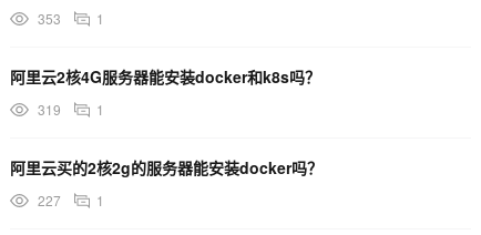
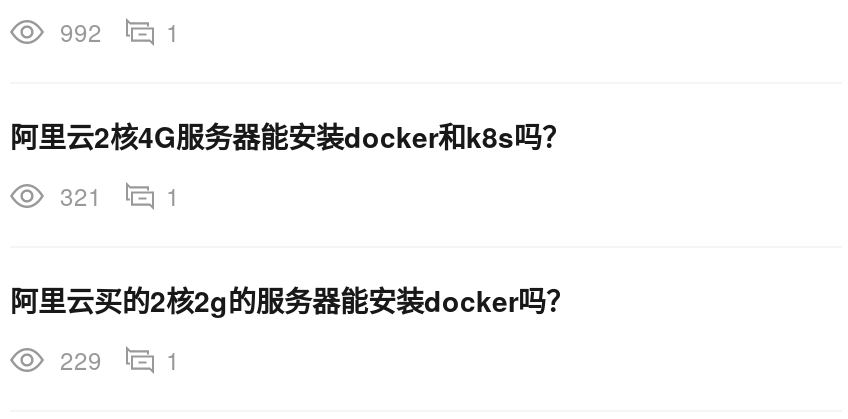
[38,8,104,27] 353 1 -> [60,13,180,47] 992 1
[38,99,104,118] 319 1 -> [60,177,180,211] 321 1
[38,190,104,209] 227 1 -> [60,341,180,375] 229 1

